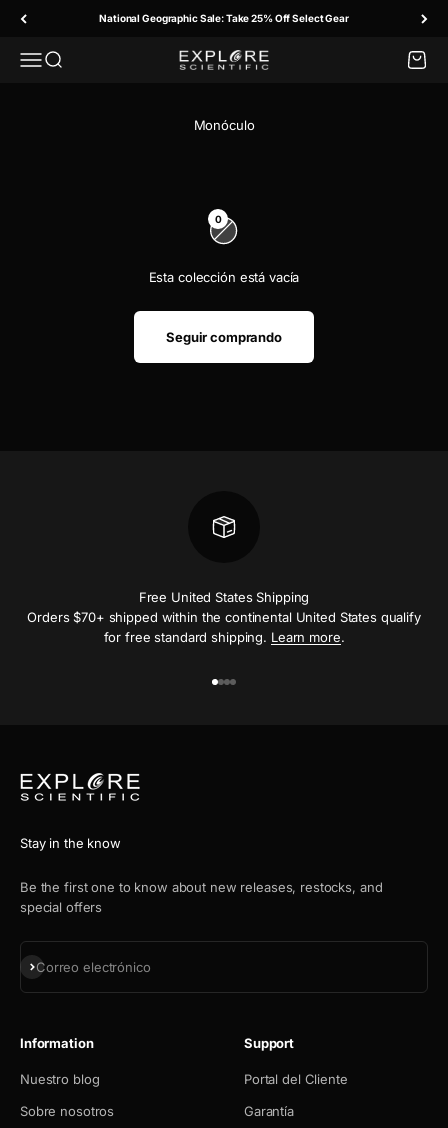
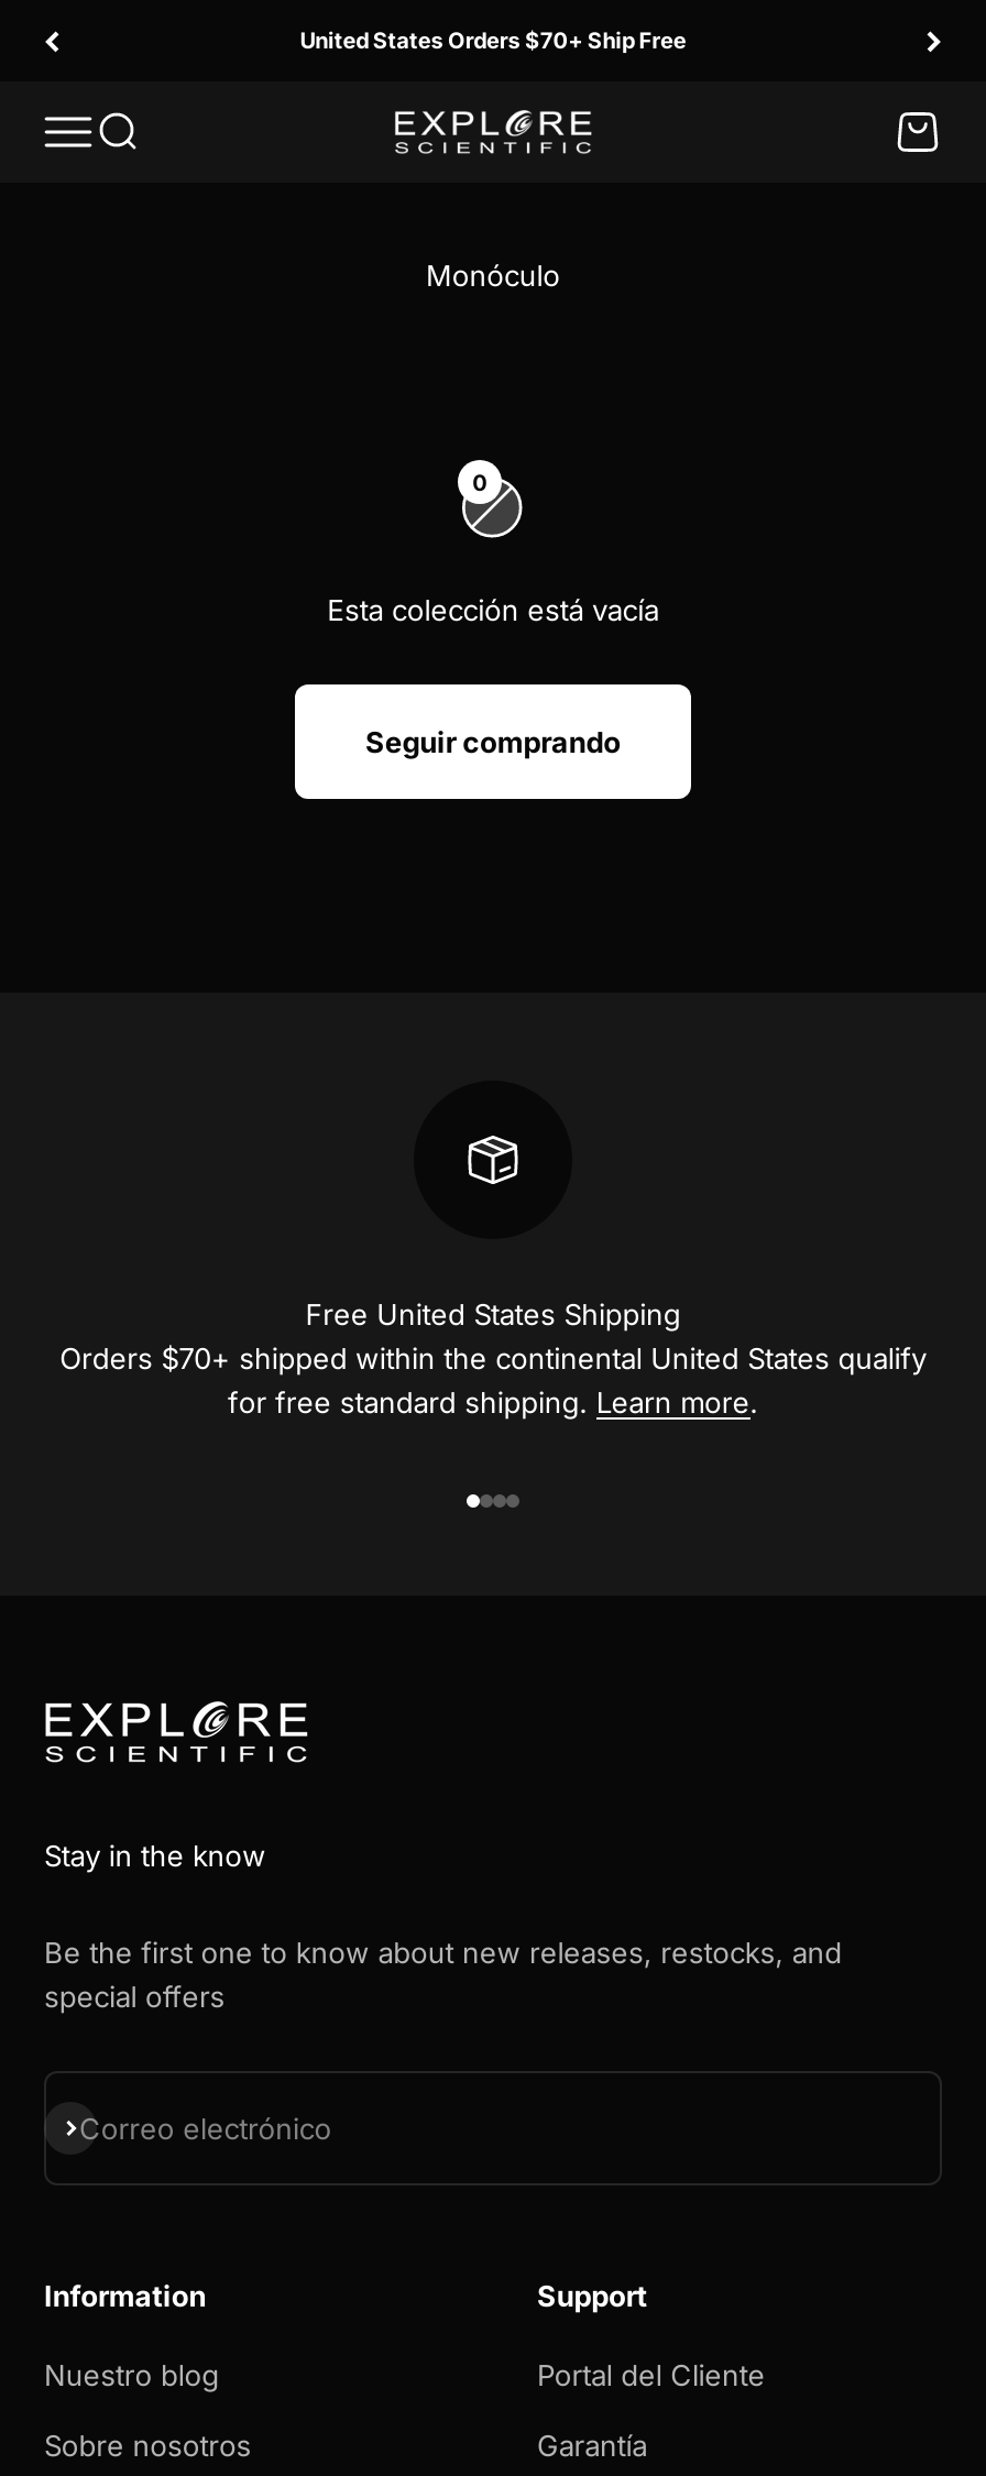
[99,12,349,24] National Geographic Sale: Take 25% Off Select Gear -> [300,26,686,53] United States Orders $70+ Ship Free

